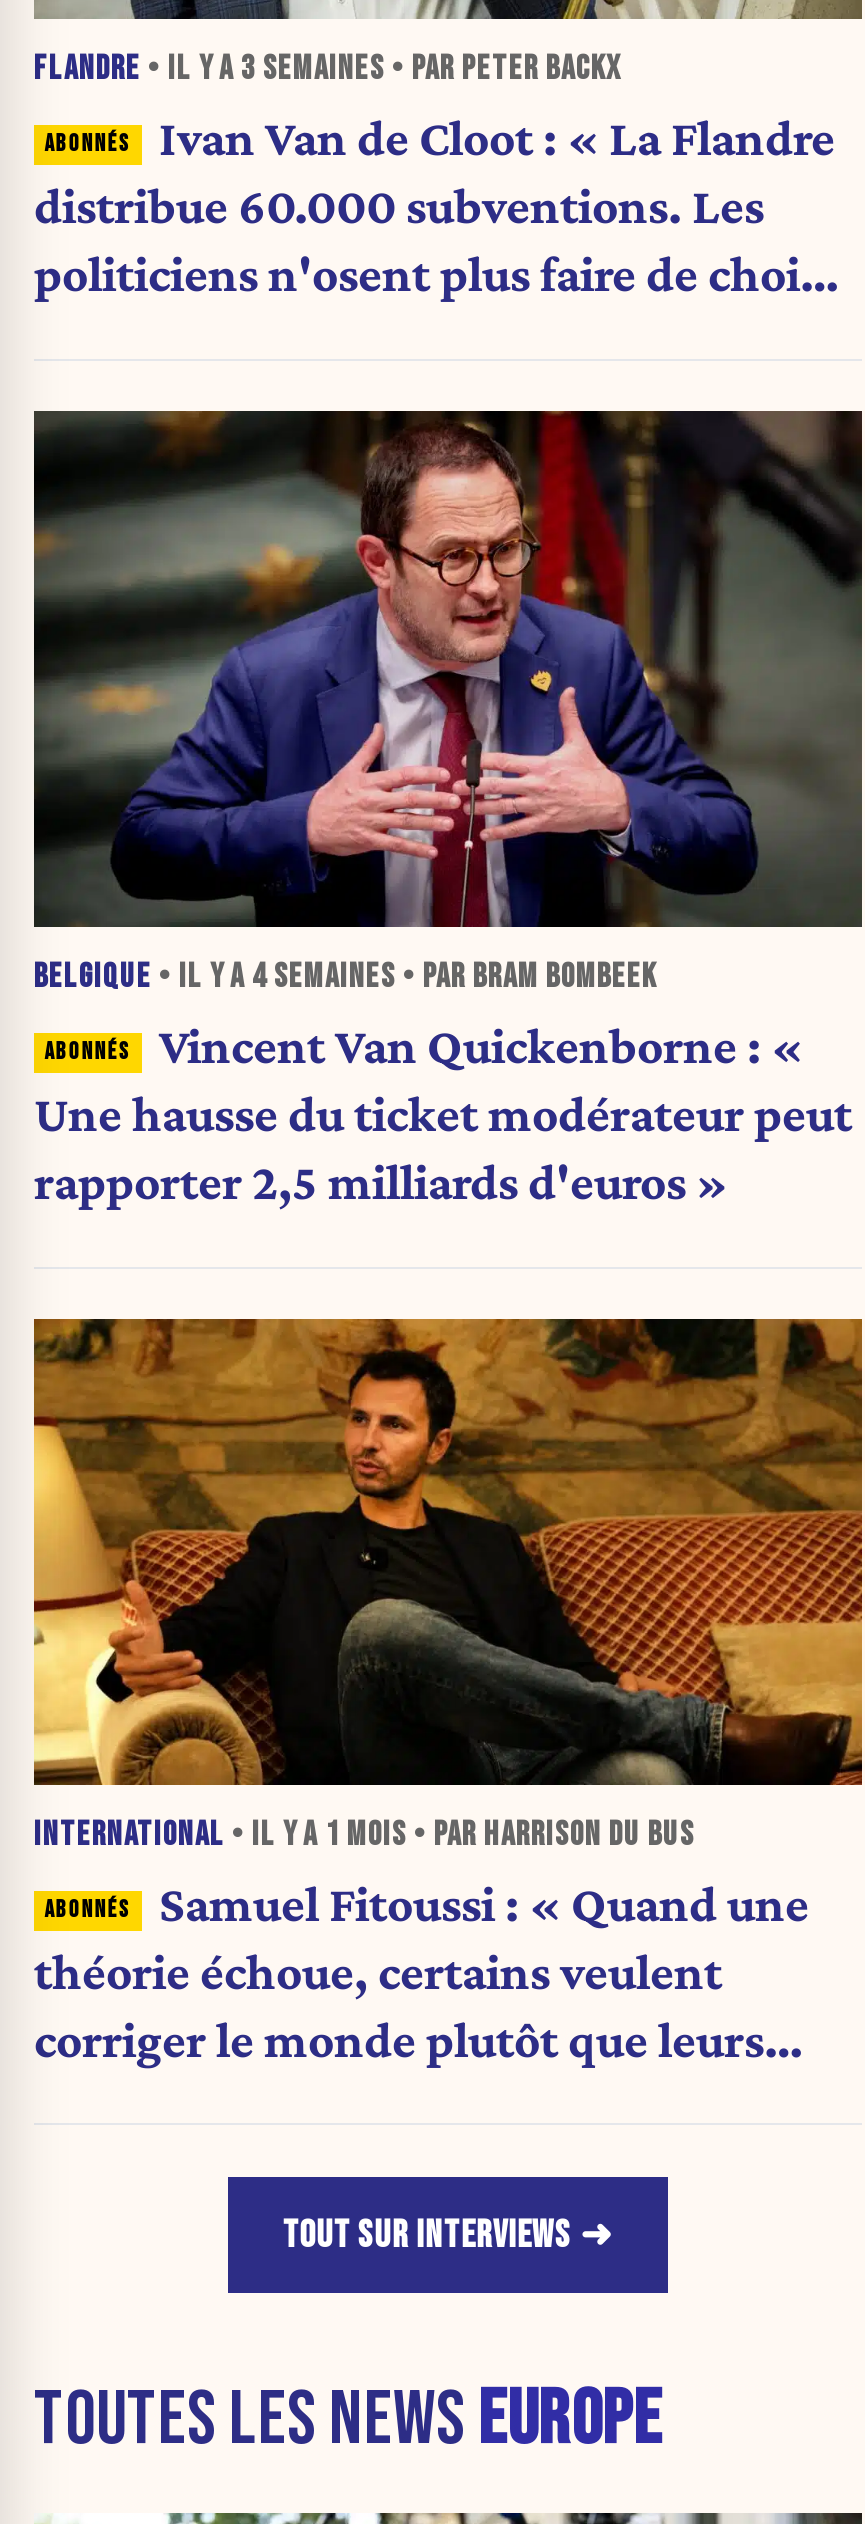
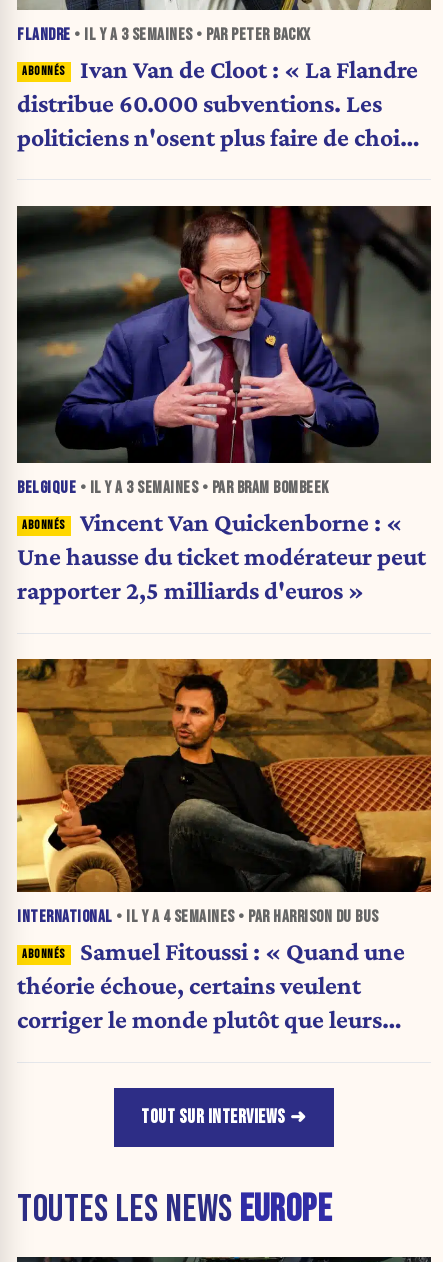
[34,957,657,997] BELGIQUE • IL Y A 4 SEMAINES • PAR BRAM BOMBEEK -> [17,478,328,498] BELGIQUE • IL Y A 3 SEMAINES • PAR BRAM BOMBEEK
[34,1815,695,1855] INTERNATIONAL • IL Y A 1 MOIS • PAR HARRISON DU BUS -> [17,907,378,927] INTERNATIONAL • IL Y A 4 SEMAINES • PAR HARRISON DU BUS

